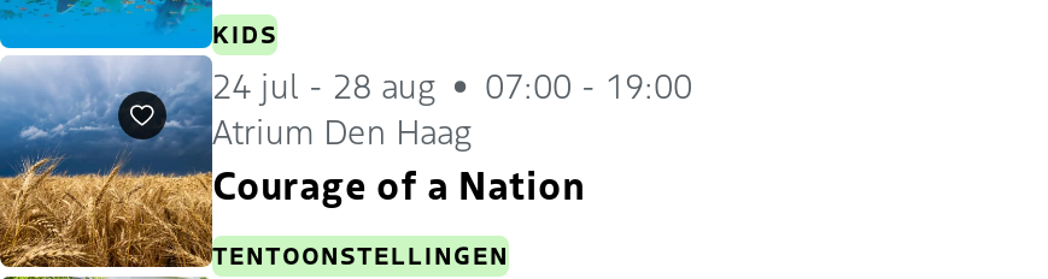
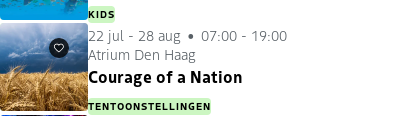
[212,61,692,109] 24 jul - 28 aug 07:00 - 19:00 -> [88,25,287,45] 22 jul - 28 aug 07:00 - 19:00

